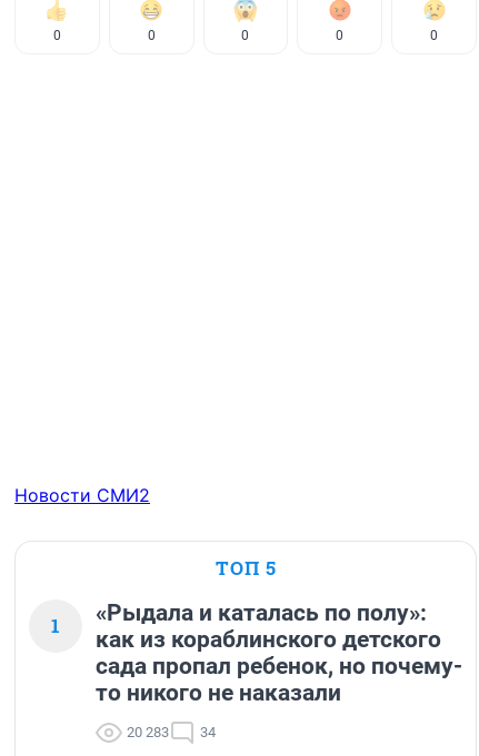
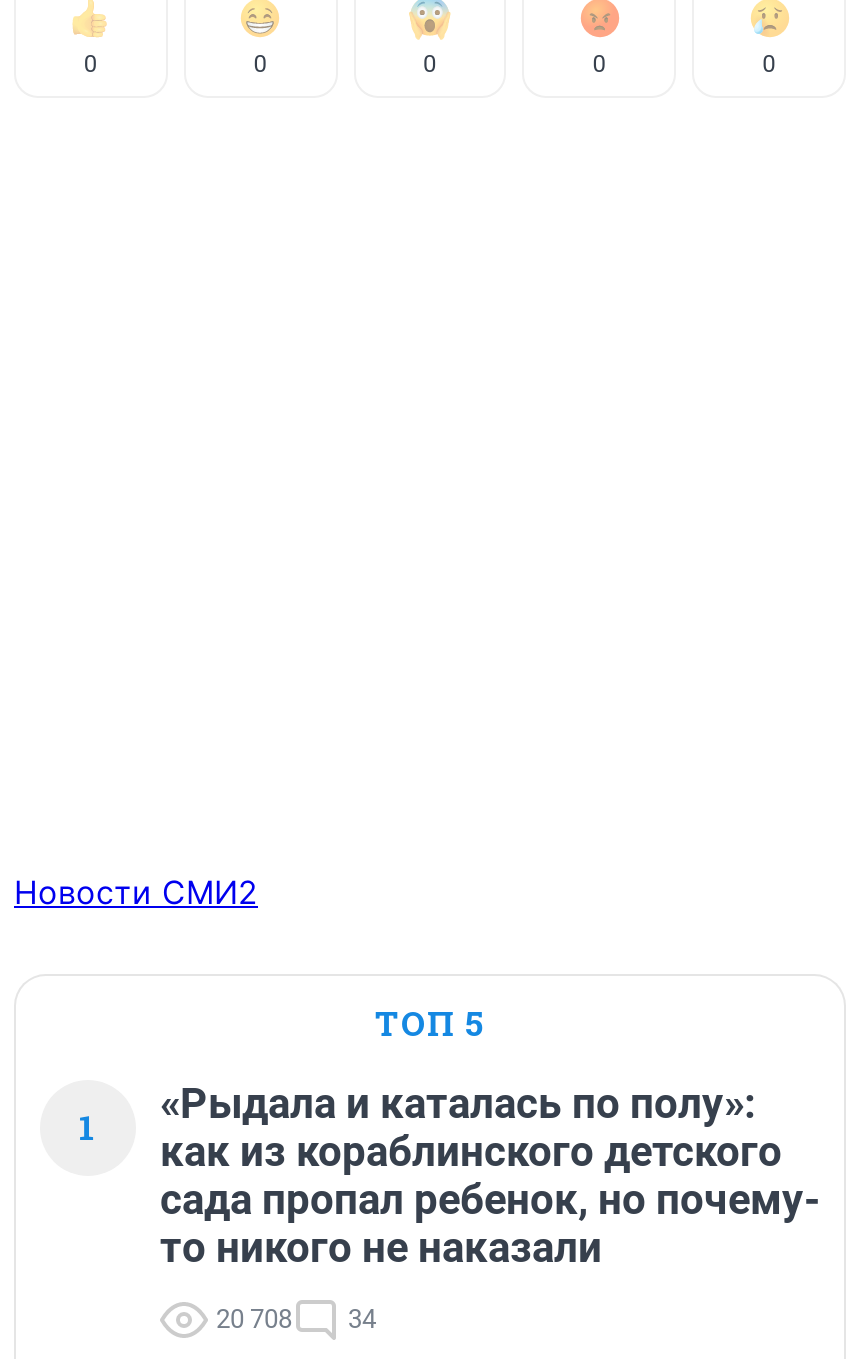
[127,723,216,740] 20 283 34 -> [216,1303,376,1333] 20 708 34

